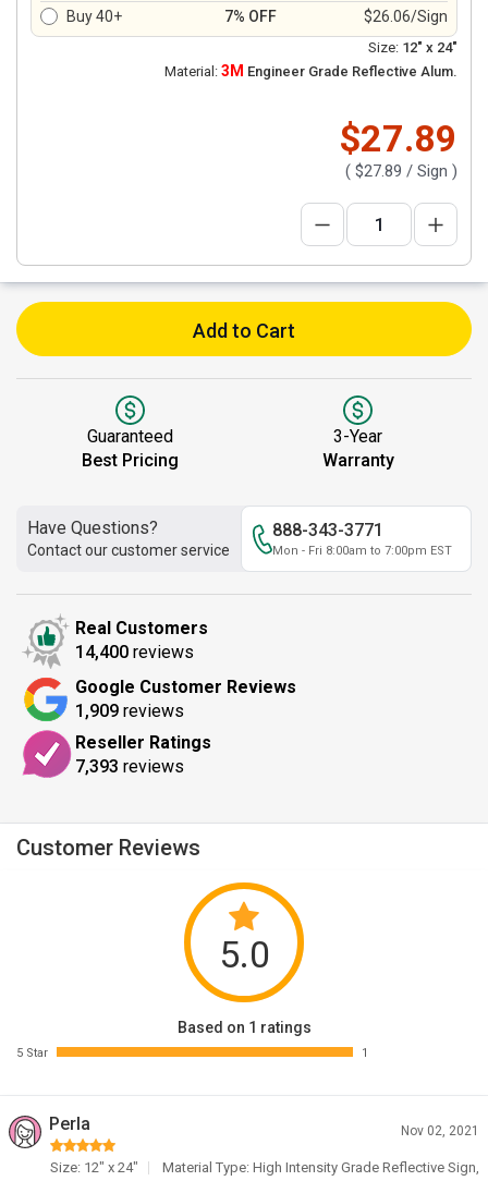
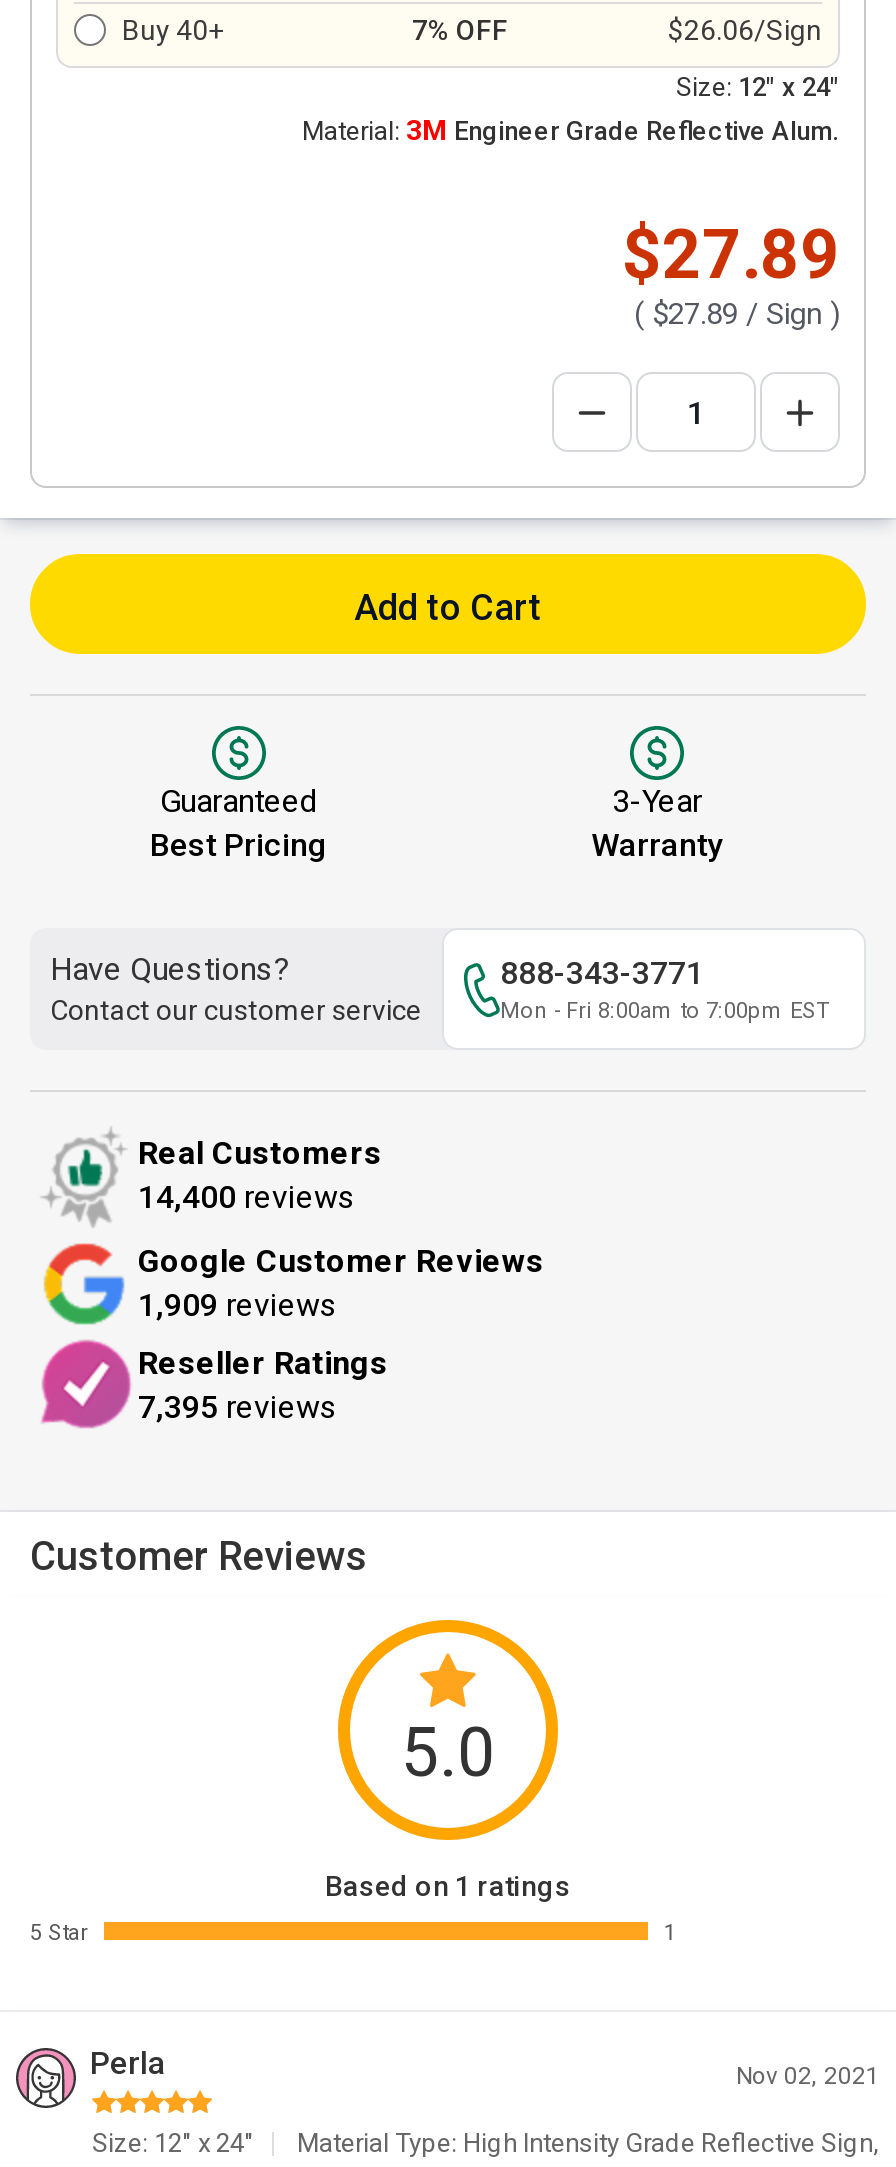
[75,756,184,776] 7,393 reviews -> [138,1387,338,1425] 7,395 reviews

